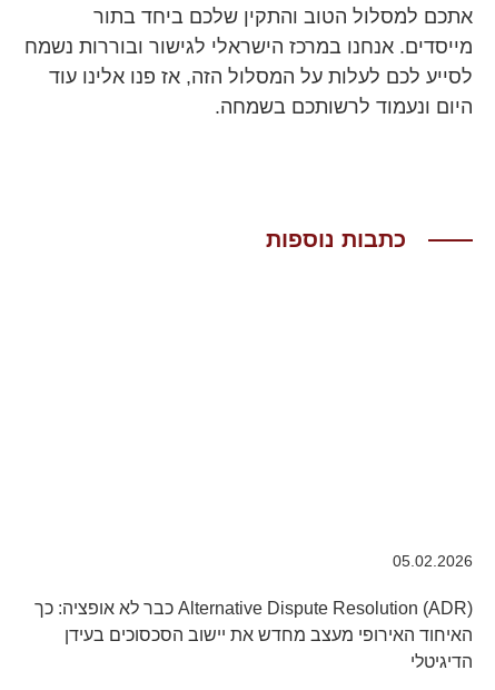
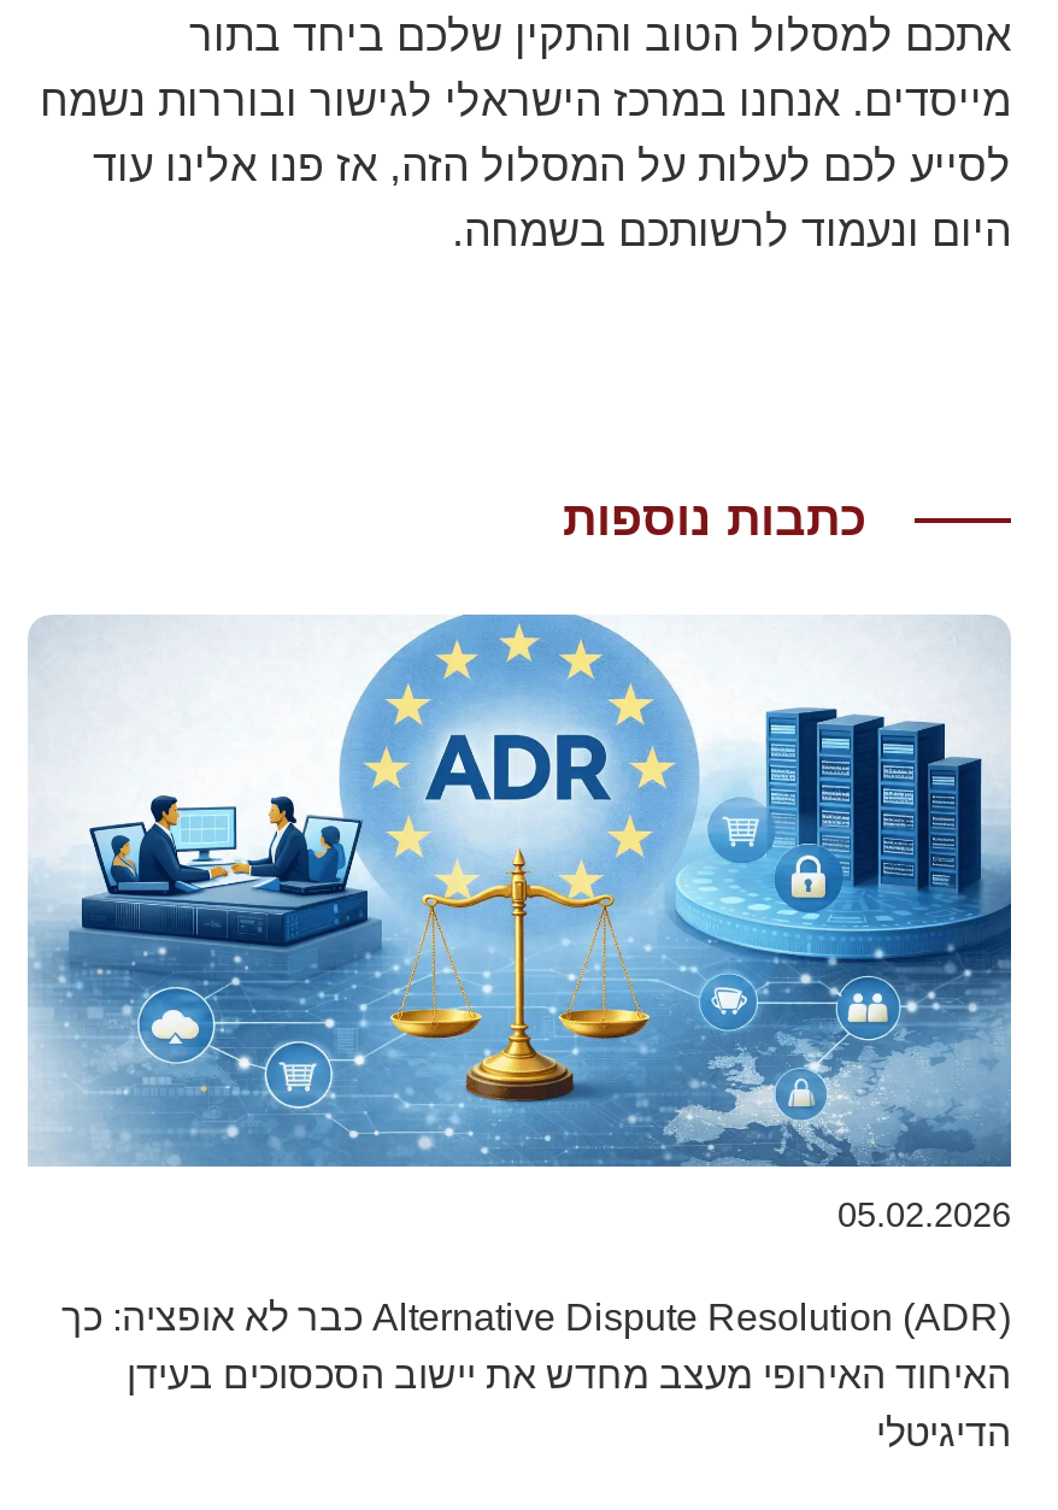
none -> [25,612,1013,1169] [image]

